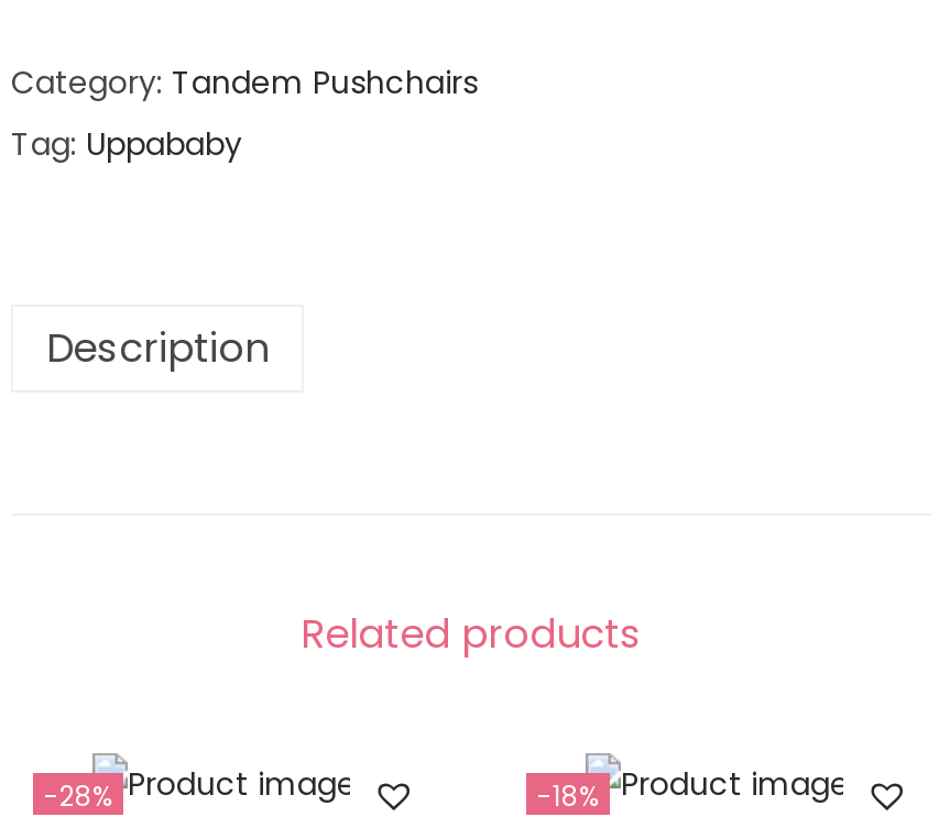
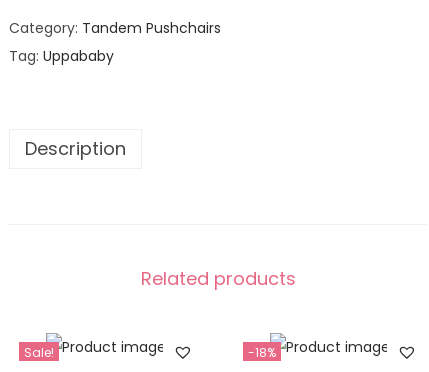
[44,777,112,814] -28% -> [24,344,54,361] Sale!

